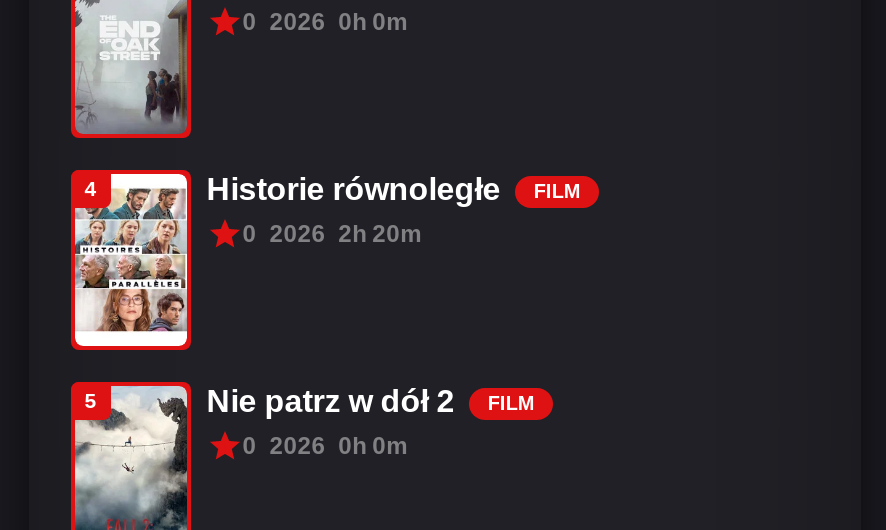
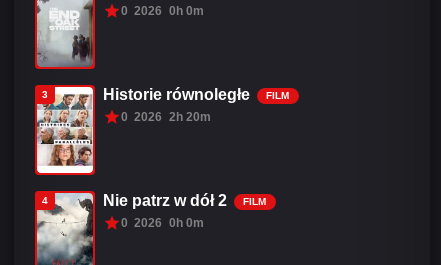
[85,178,97,200] 4 -> [42,89,48,100] 3
[85,390,97,412] 5 -> [42,195,48,206] 4

